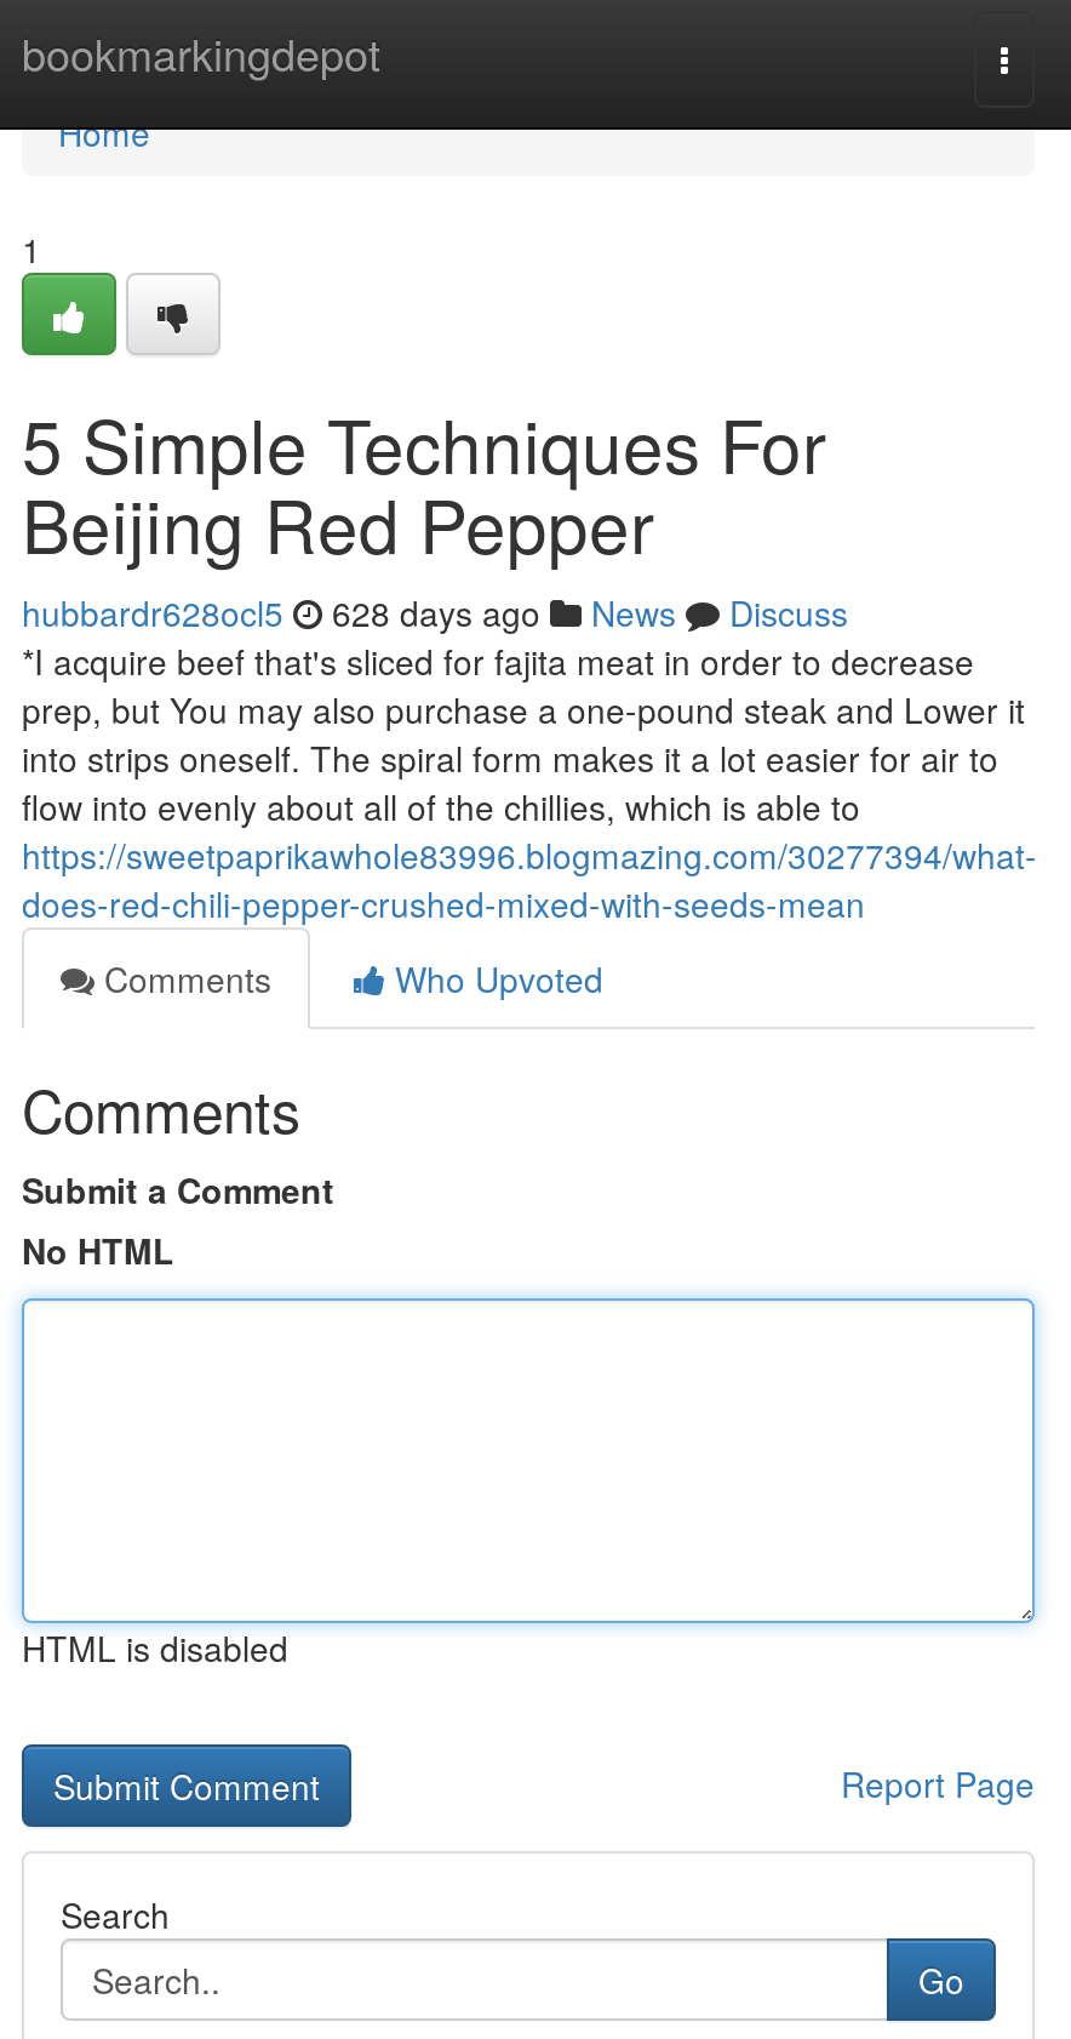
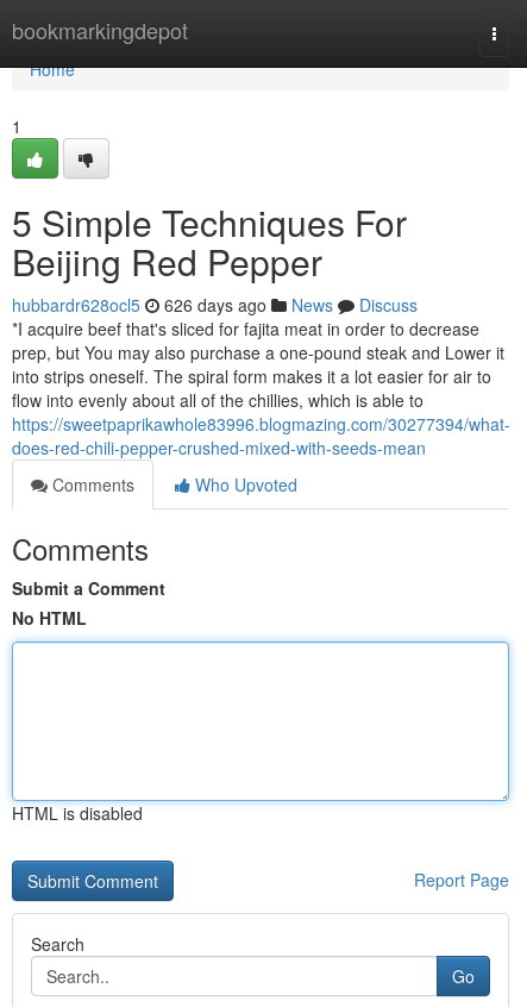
[22,588,848,636] hubbardr628ocl5 628 days ago News Discuss -> [12,293,418,317] hubbardr628ocl5 626 days ago News Discuss

